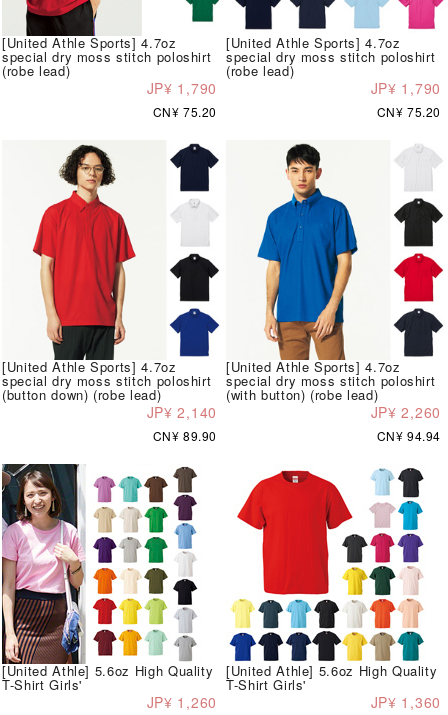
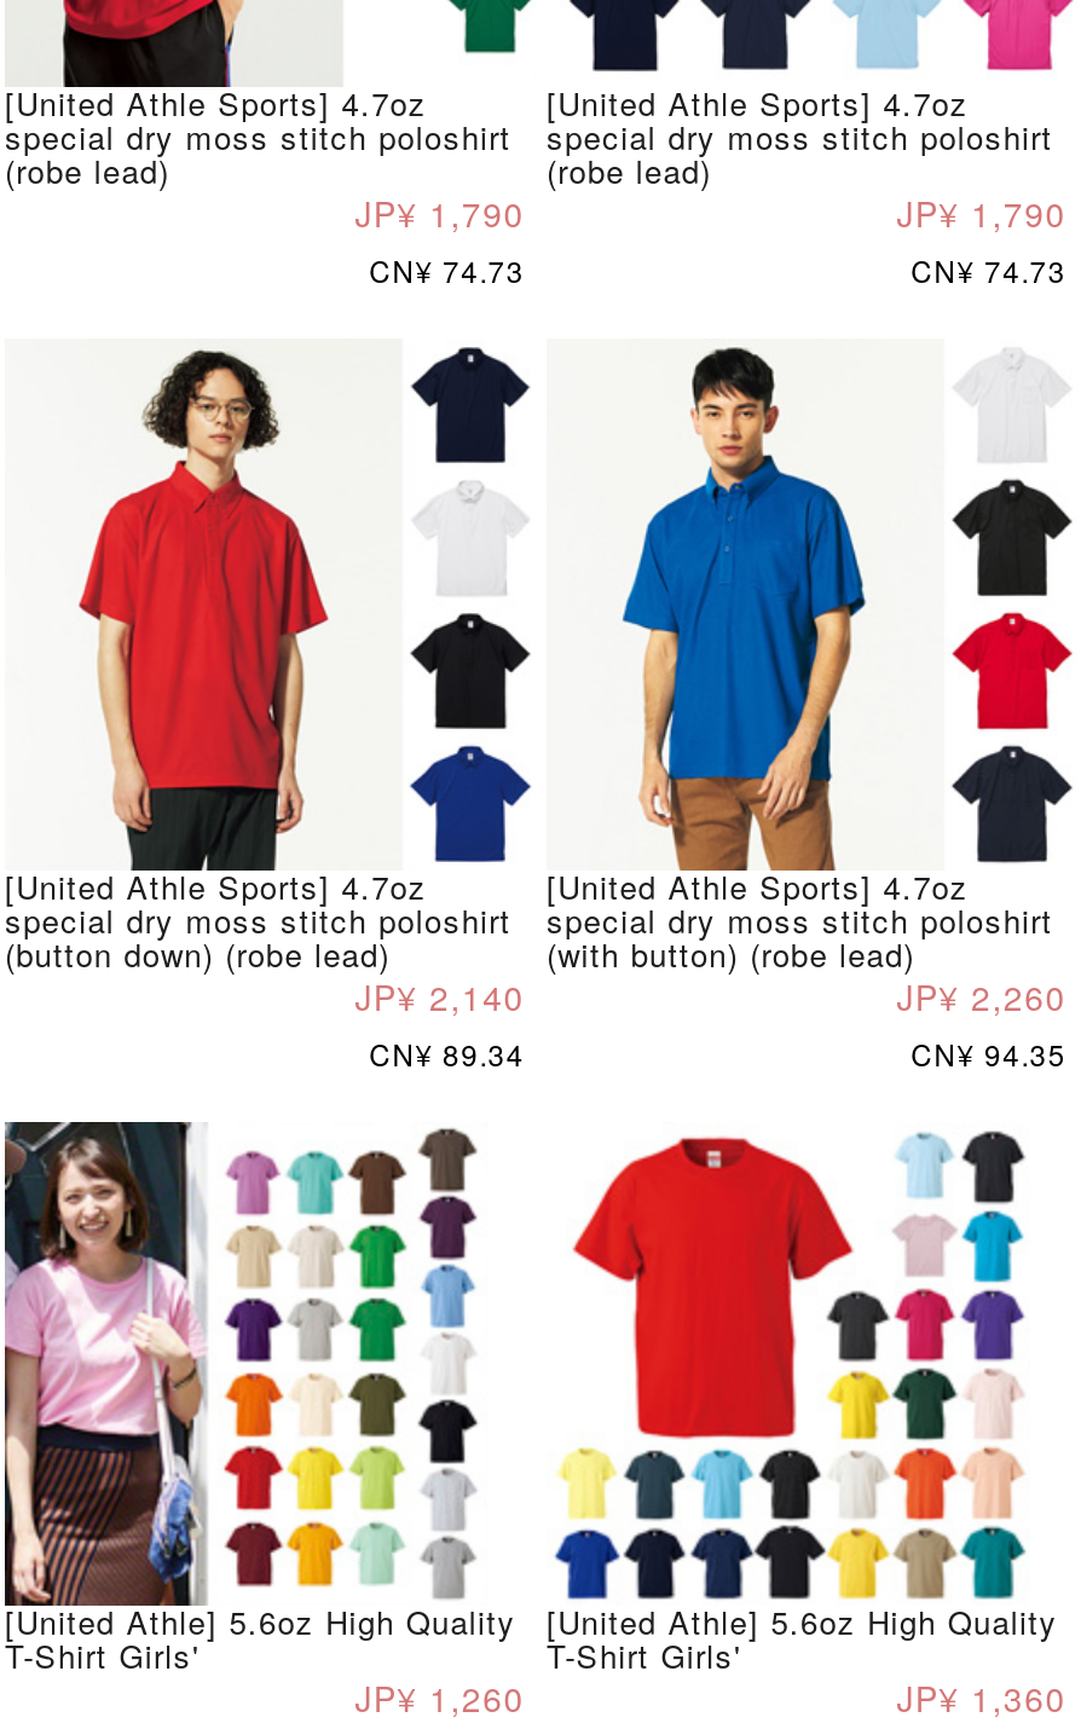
[153,103,217,120] CN¥ 75.20 -> [369,250,525,291] CN¥ 74.73
[377,103,441,120] CN¥ 75.20 -> [911,250,1066,291] CN¥ 74.73
[153,427,217,444] CN¥ 89.90 -> [369,1034,525,1075] CN¥ 89.34
[377,427,441,444] CN¥ 94.94 -> [911,1034,1066,1075] CN¥ 94.35

